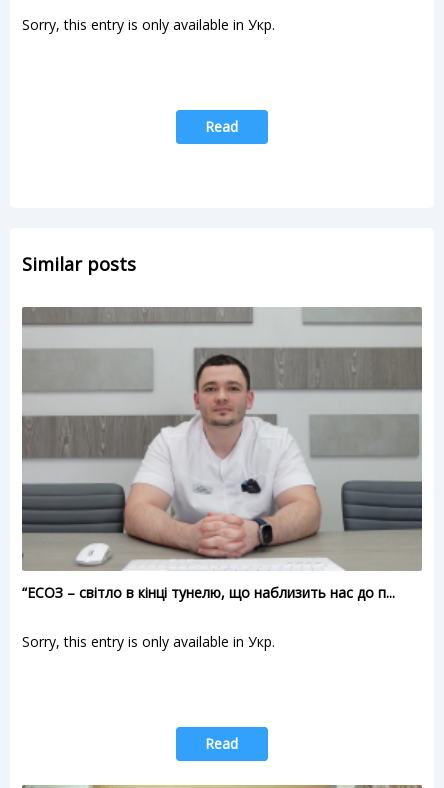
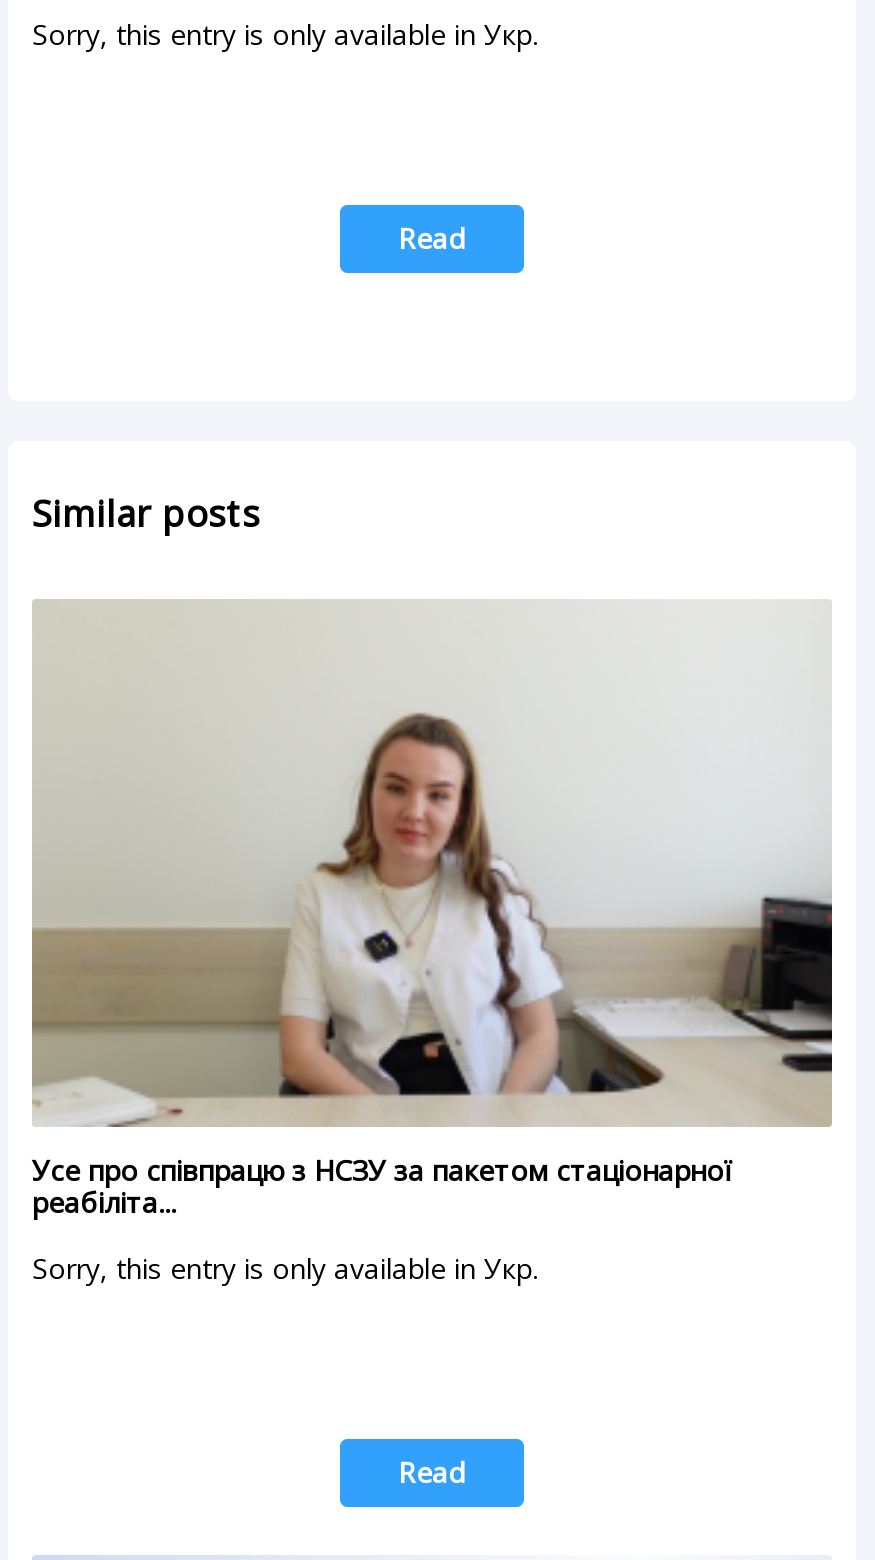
[21,307,423,602] [image] | “ЕСОЗ – світло в кінці тунелю, що наблизить нас до п... -> [30,601,834,1222] [image] | Усе про співпрацю з НСЗУ за пакетом стаціонарної | реабіліта...

